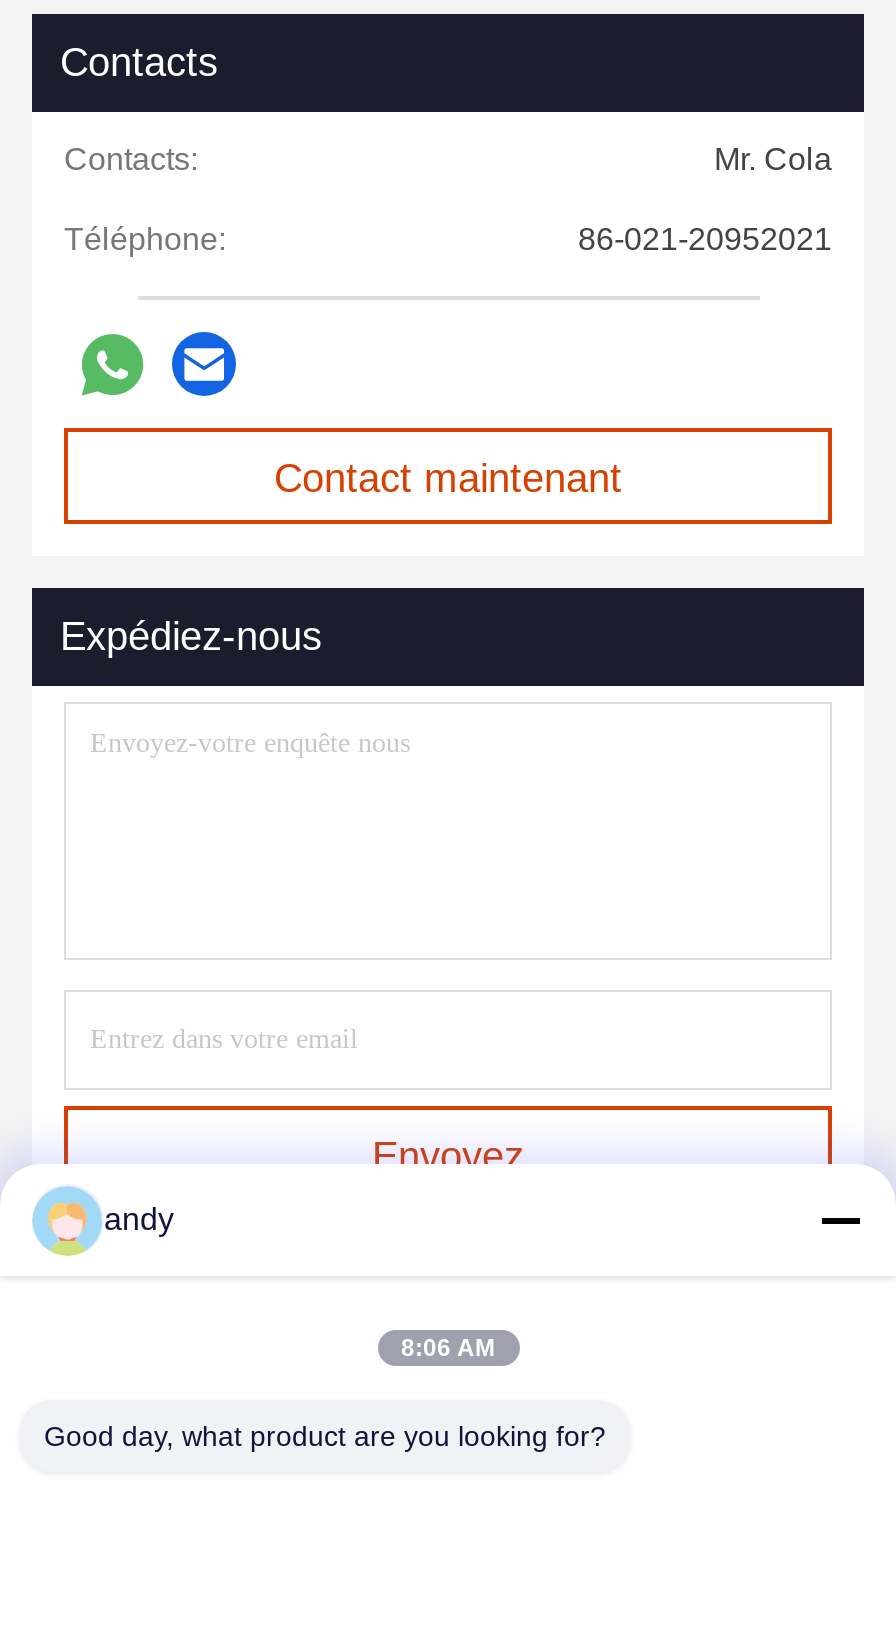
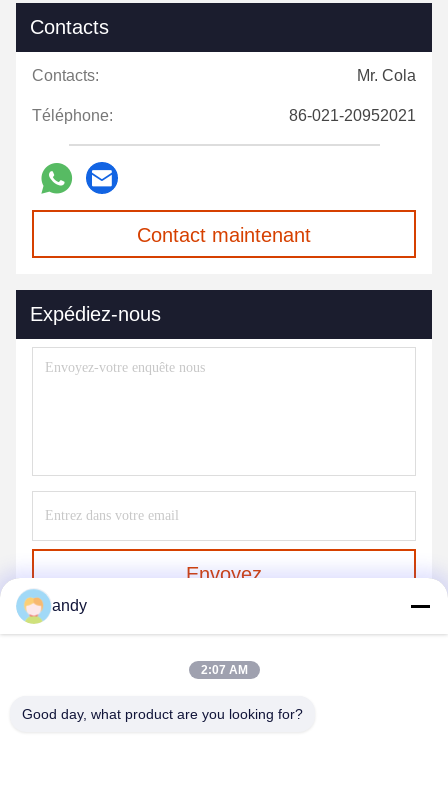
[401,1334,495,1362] 8:06 AM -> [200,663,247,677] 2:07 AM

